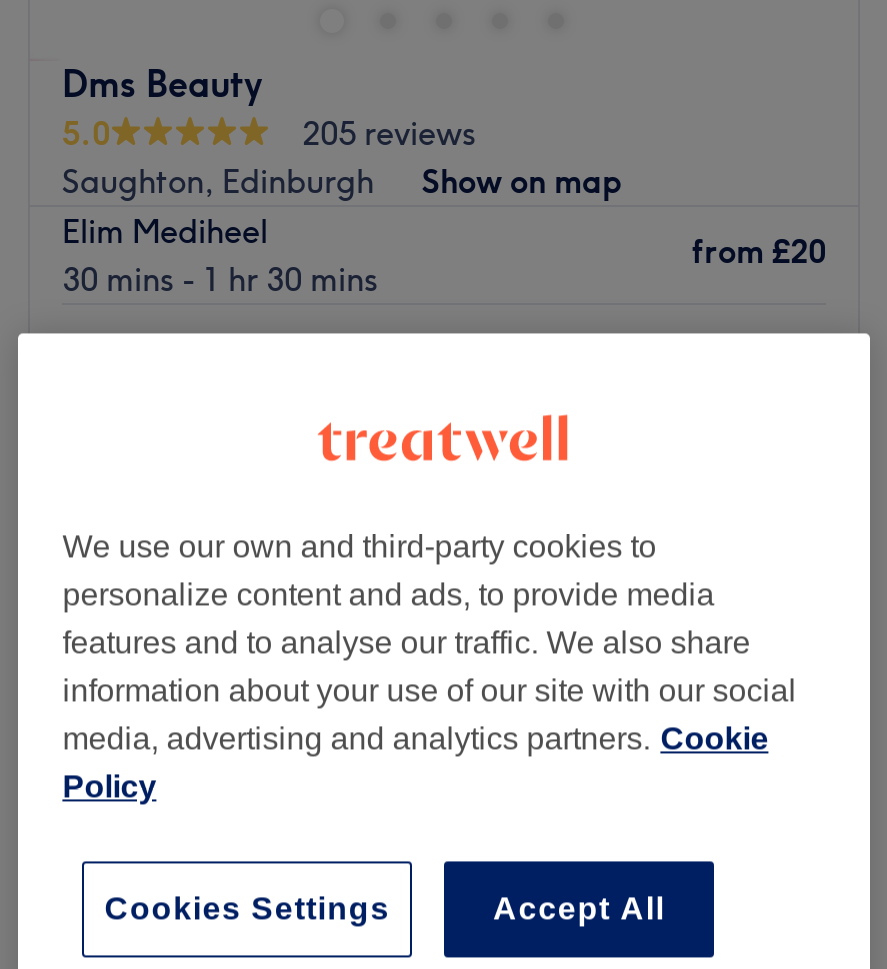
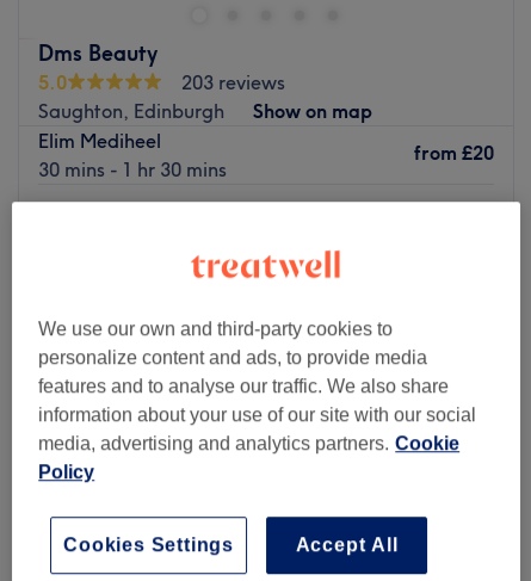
[302,113,476,153] 205 reviews -> [181,70,285,94] 203 reviews

